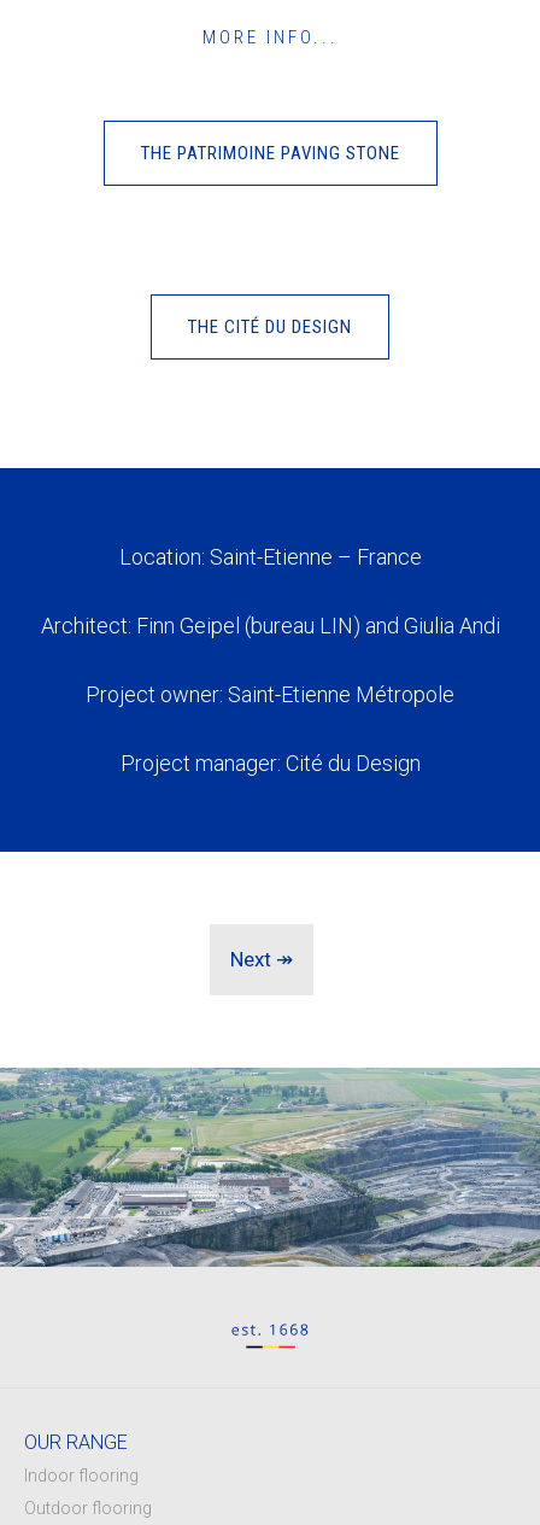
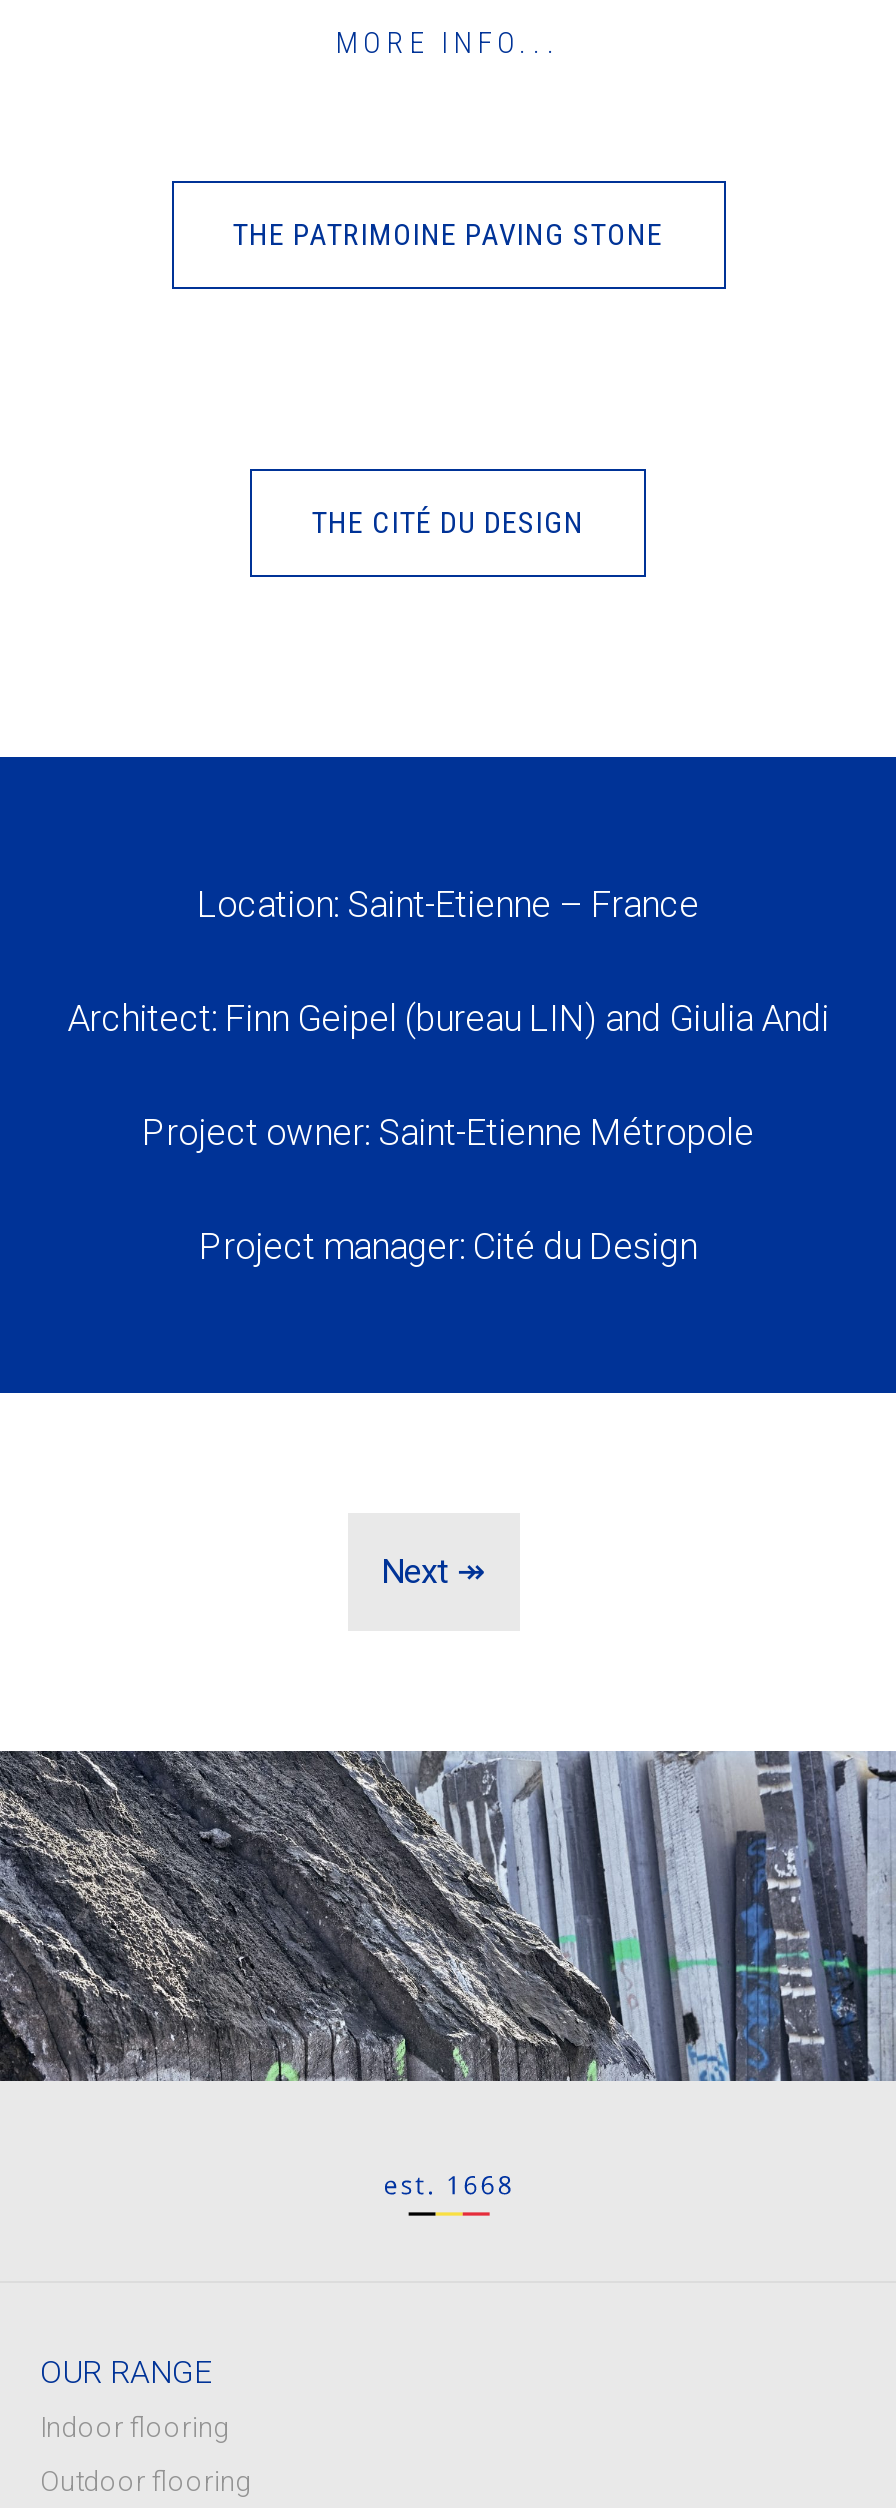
[4,1068,536,1268] [image] -> [6,1749,890,2083] [image]

